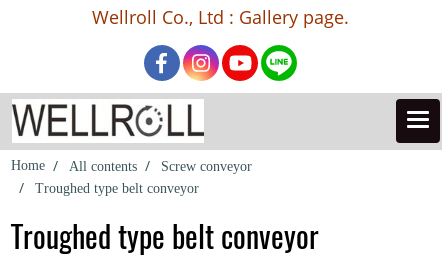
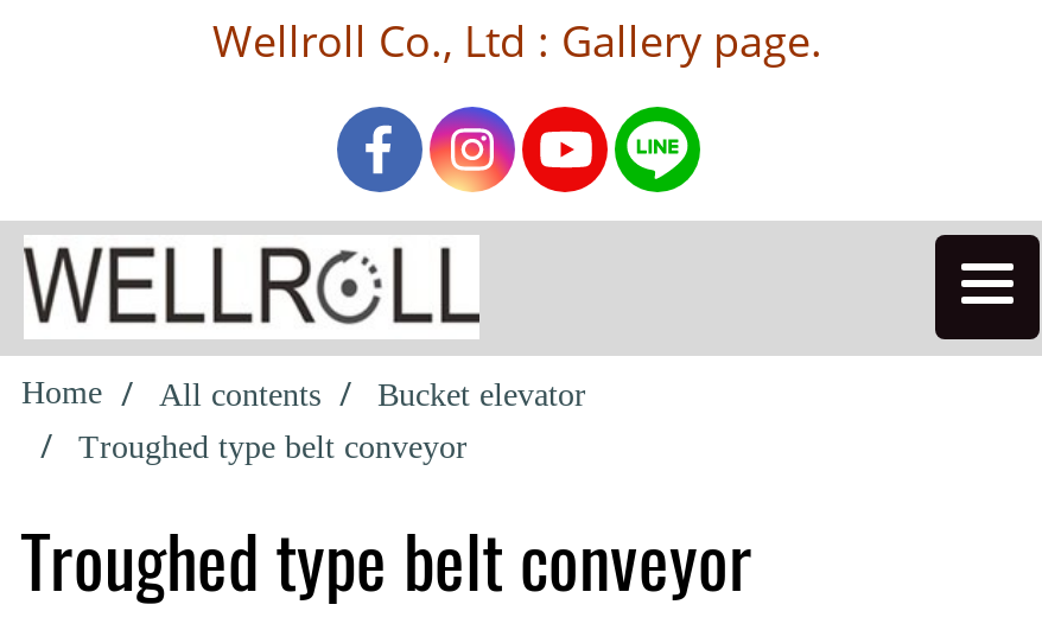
[161,159,252,174] Screw conveyor -> [377,377,586,413] Bucket elevator

